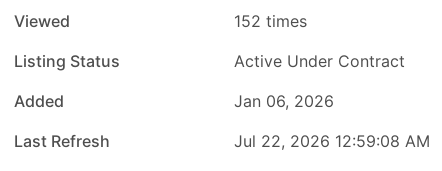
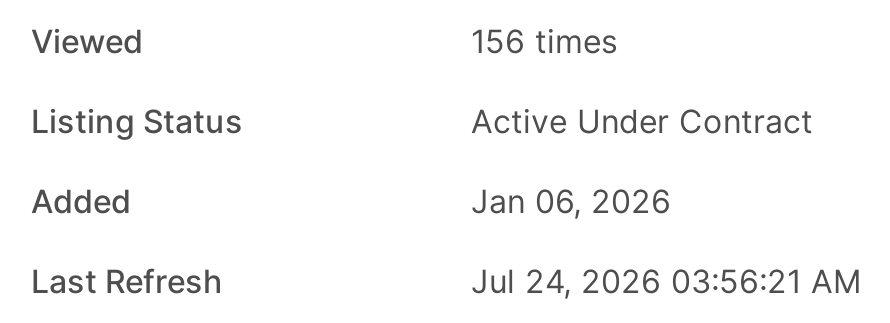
[234,11,307,31] 152 times -> [471,21,617,61] 156 times
[234,131,430,151] Jul 22, 2026 12:59:08 AM -> [471,261,861,301] Jul 24, 2026 03:56:21 AM

